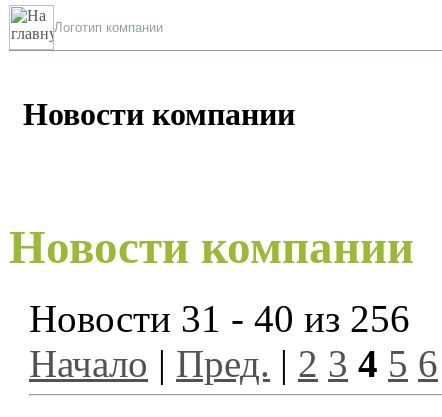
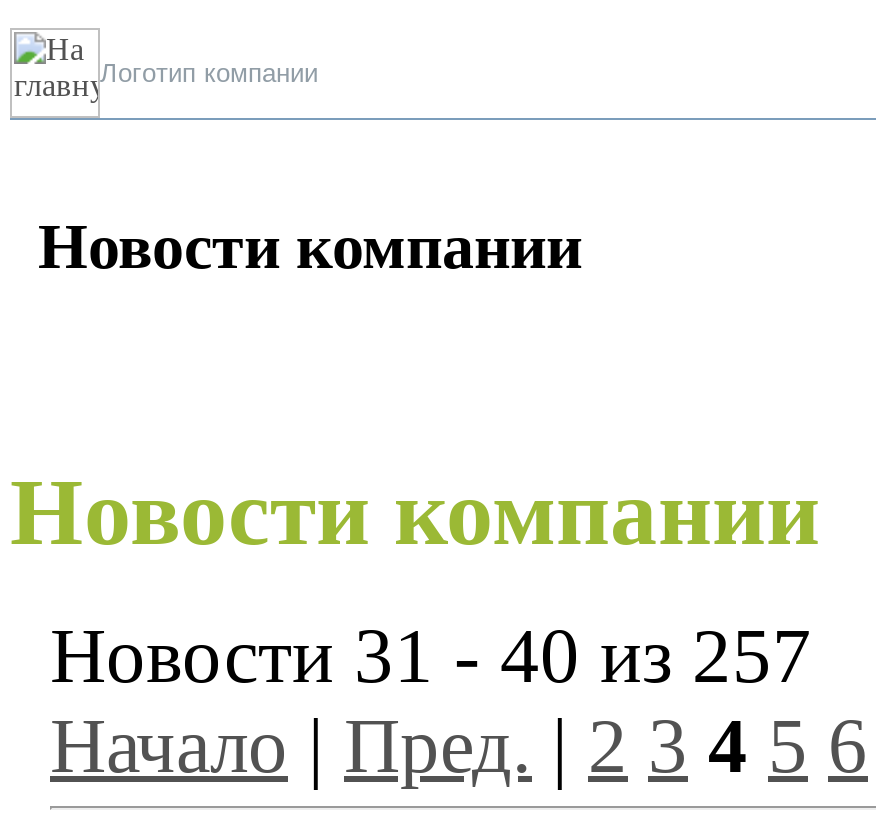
[29,297,410,340] Новости 31 - 40 из 256 -> [50,612,812,698] Новости 31 - 40 из 257

